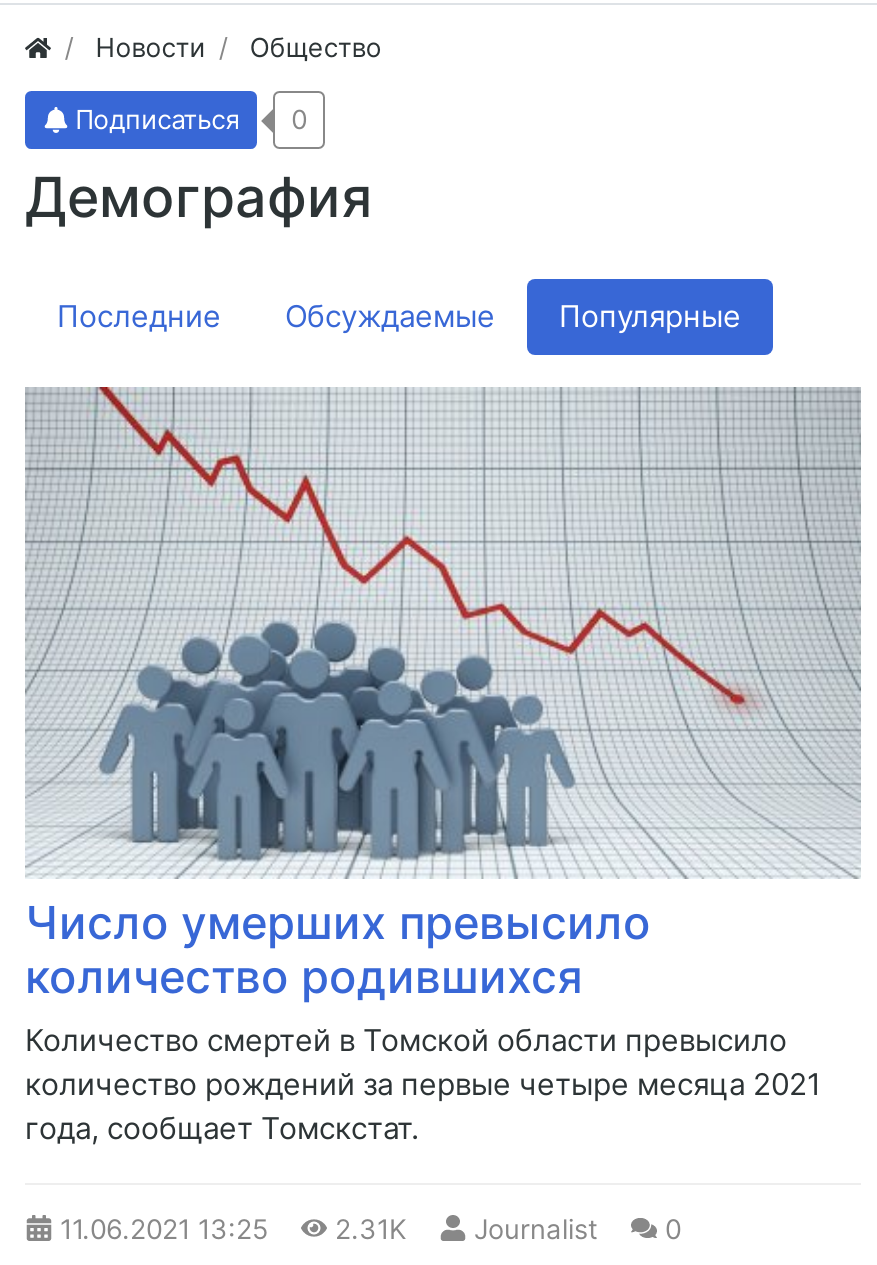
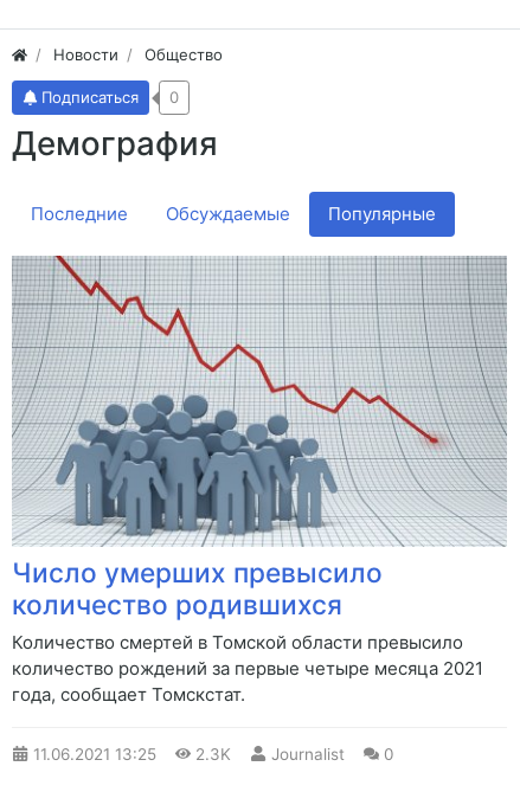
[60,1213,407,1245] 11.06.2021 13:25 2.31K -> [33,744,231,763] 11.06.2021 13:25 2.3K

